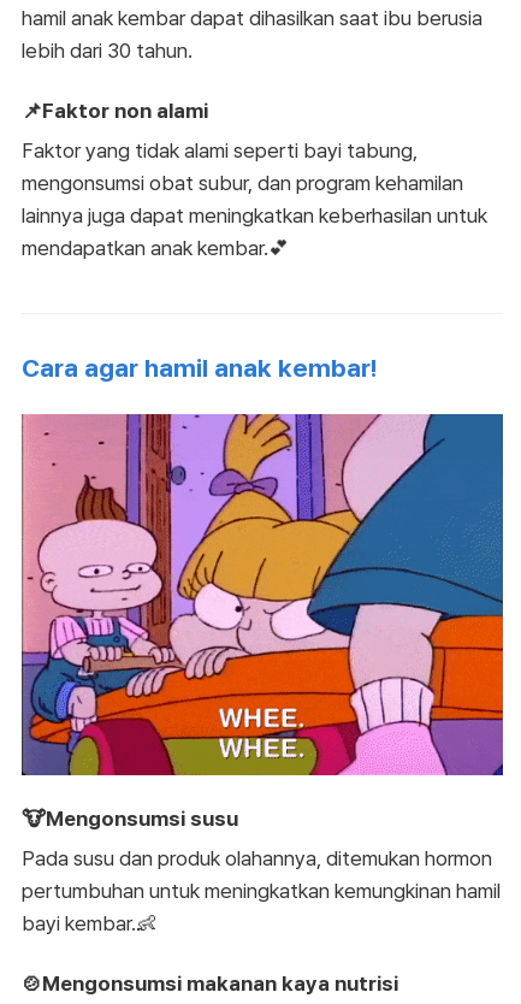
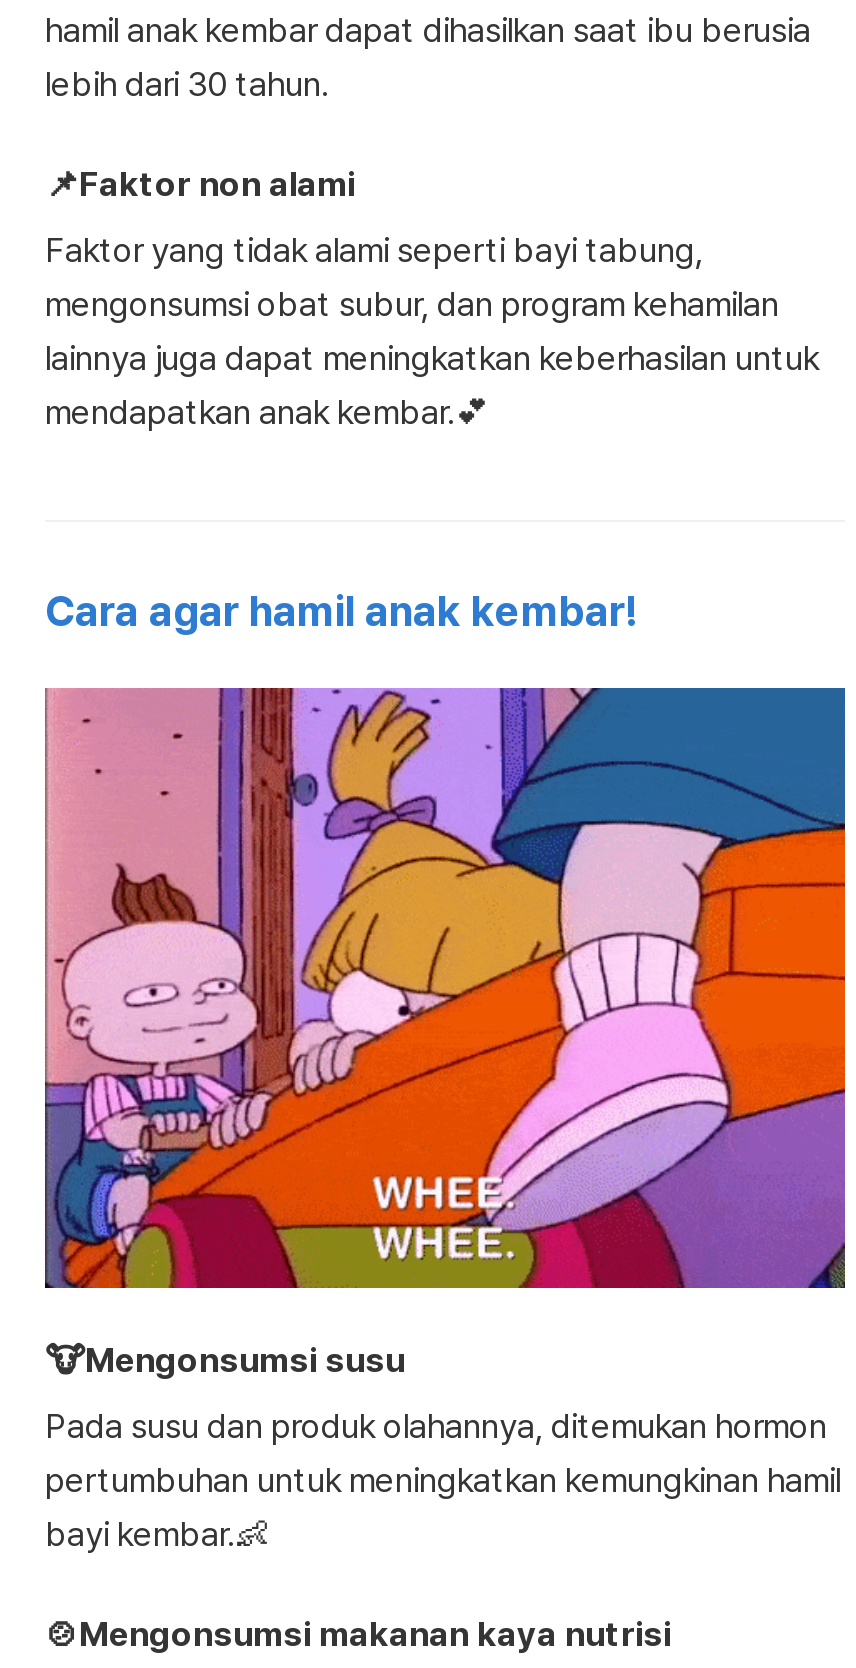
[29,413,504,776] [image] -> [55,686,847,1290] [image]

